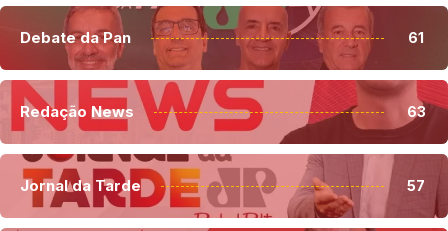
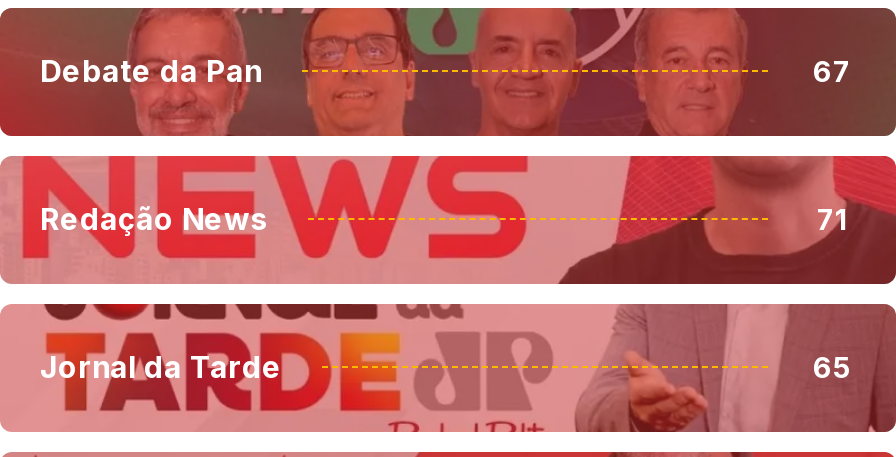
[408,29,424,46] 61 -> [813,53,851,87] 67
[406,103,425,120] 63 -> [817,201,847,235] 71
[407,177,425,194] 57 -> [813,349,851,383] 65

